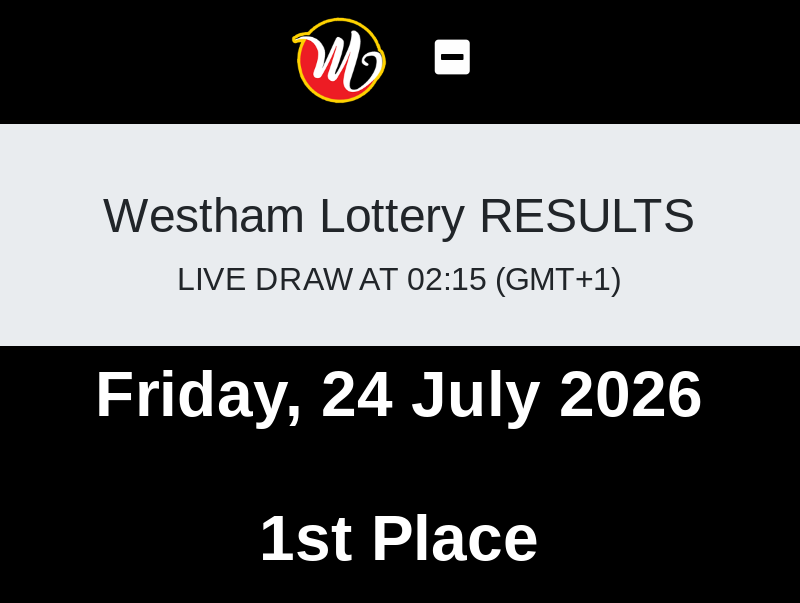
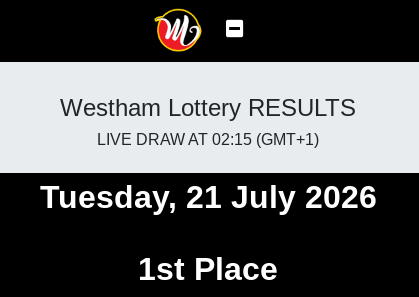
[95,358,703,430] Friday, 24 July 2026 -> [39,179,376,215] Tuesday, 21 July 2026

